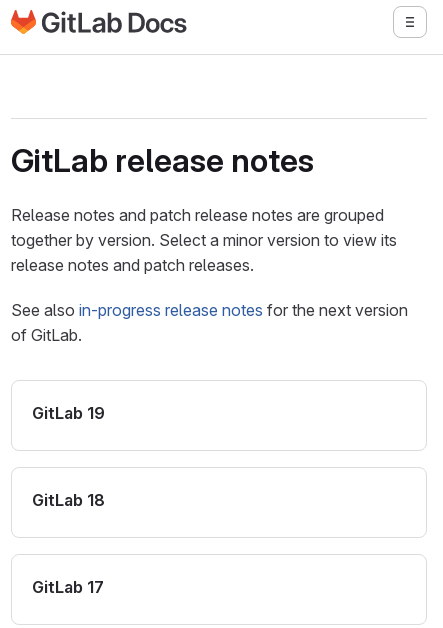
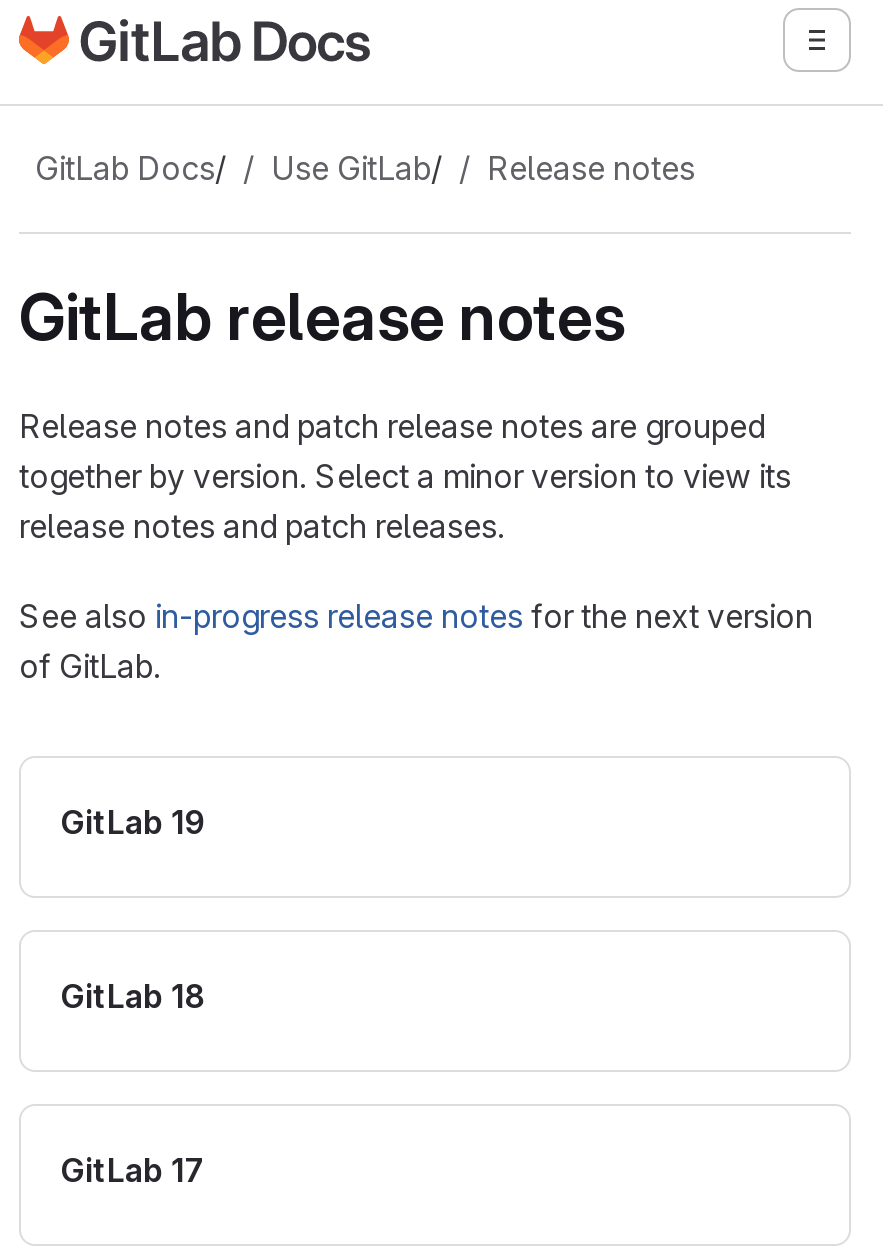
none -> [35,148,695,188] GitLab Docs/ | Use GitLab/ | Release notes

